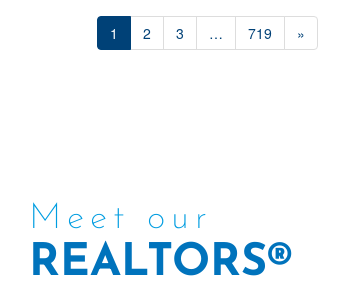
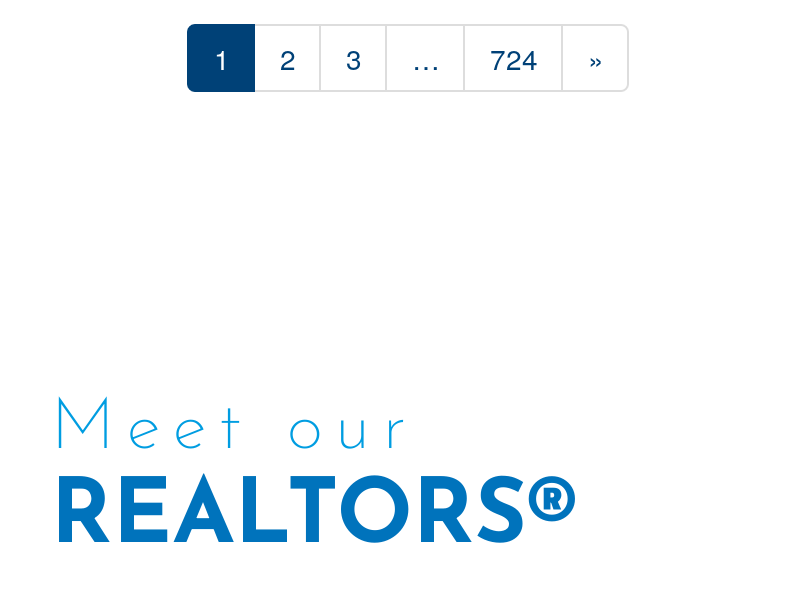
[248,23,272,43] 719 -> [490,37,538,77] 724

